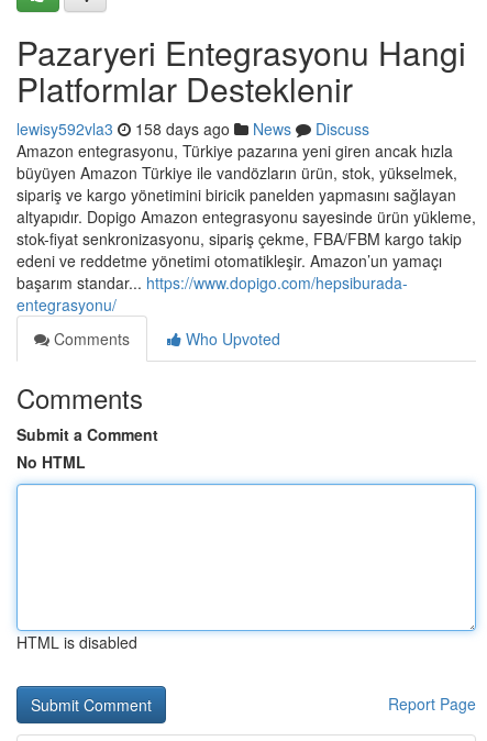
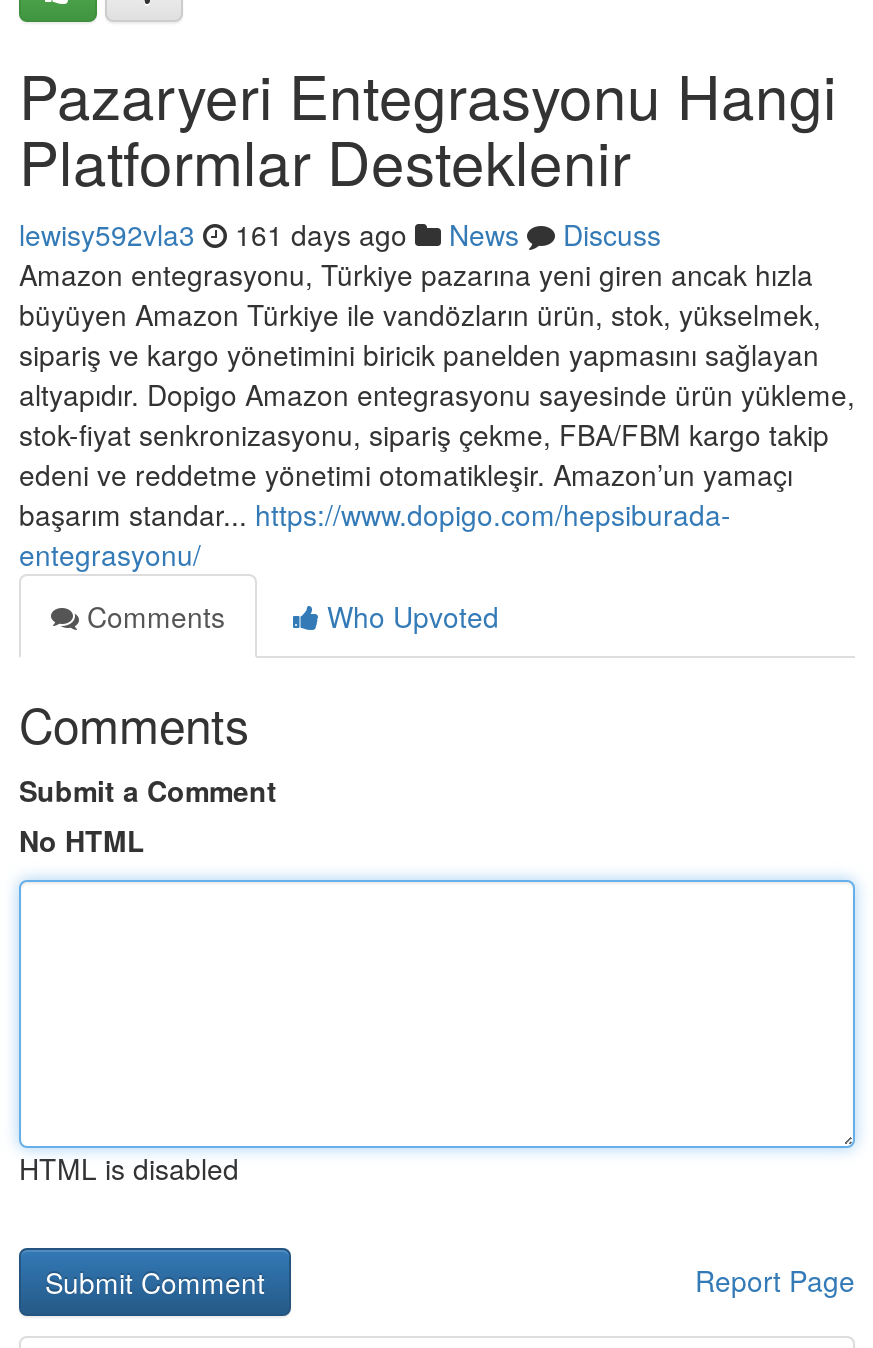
[16,118,369,140] lewisy592vla3 158 days ago News Discuss -> [19,214,661,254] lewisy592vla3 161 days ago News Discuss

